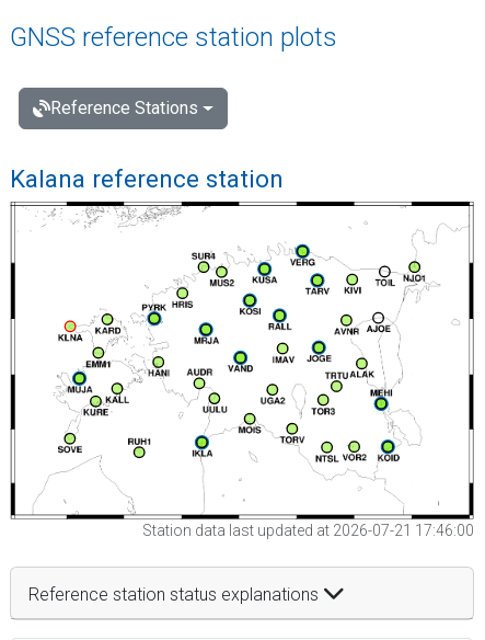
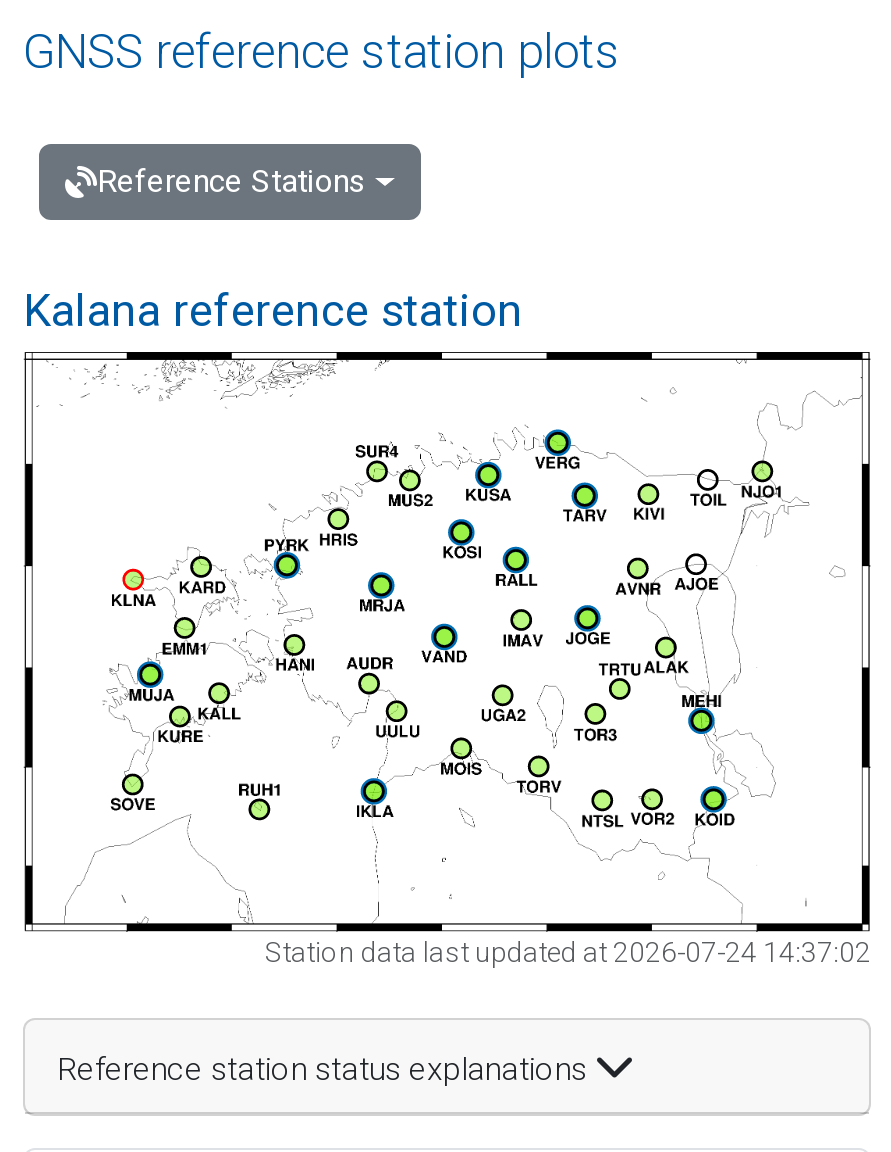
[142,521,474,539] Station data last updated at 2026-07-21 17:46:00 -> [265,935,871,967] Station data last updated at 2026-07-24 14:37:02

